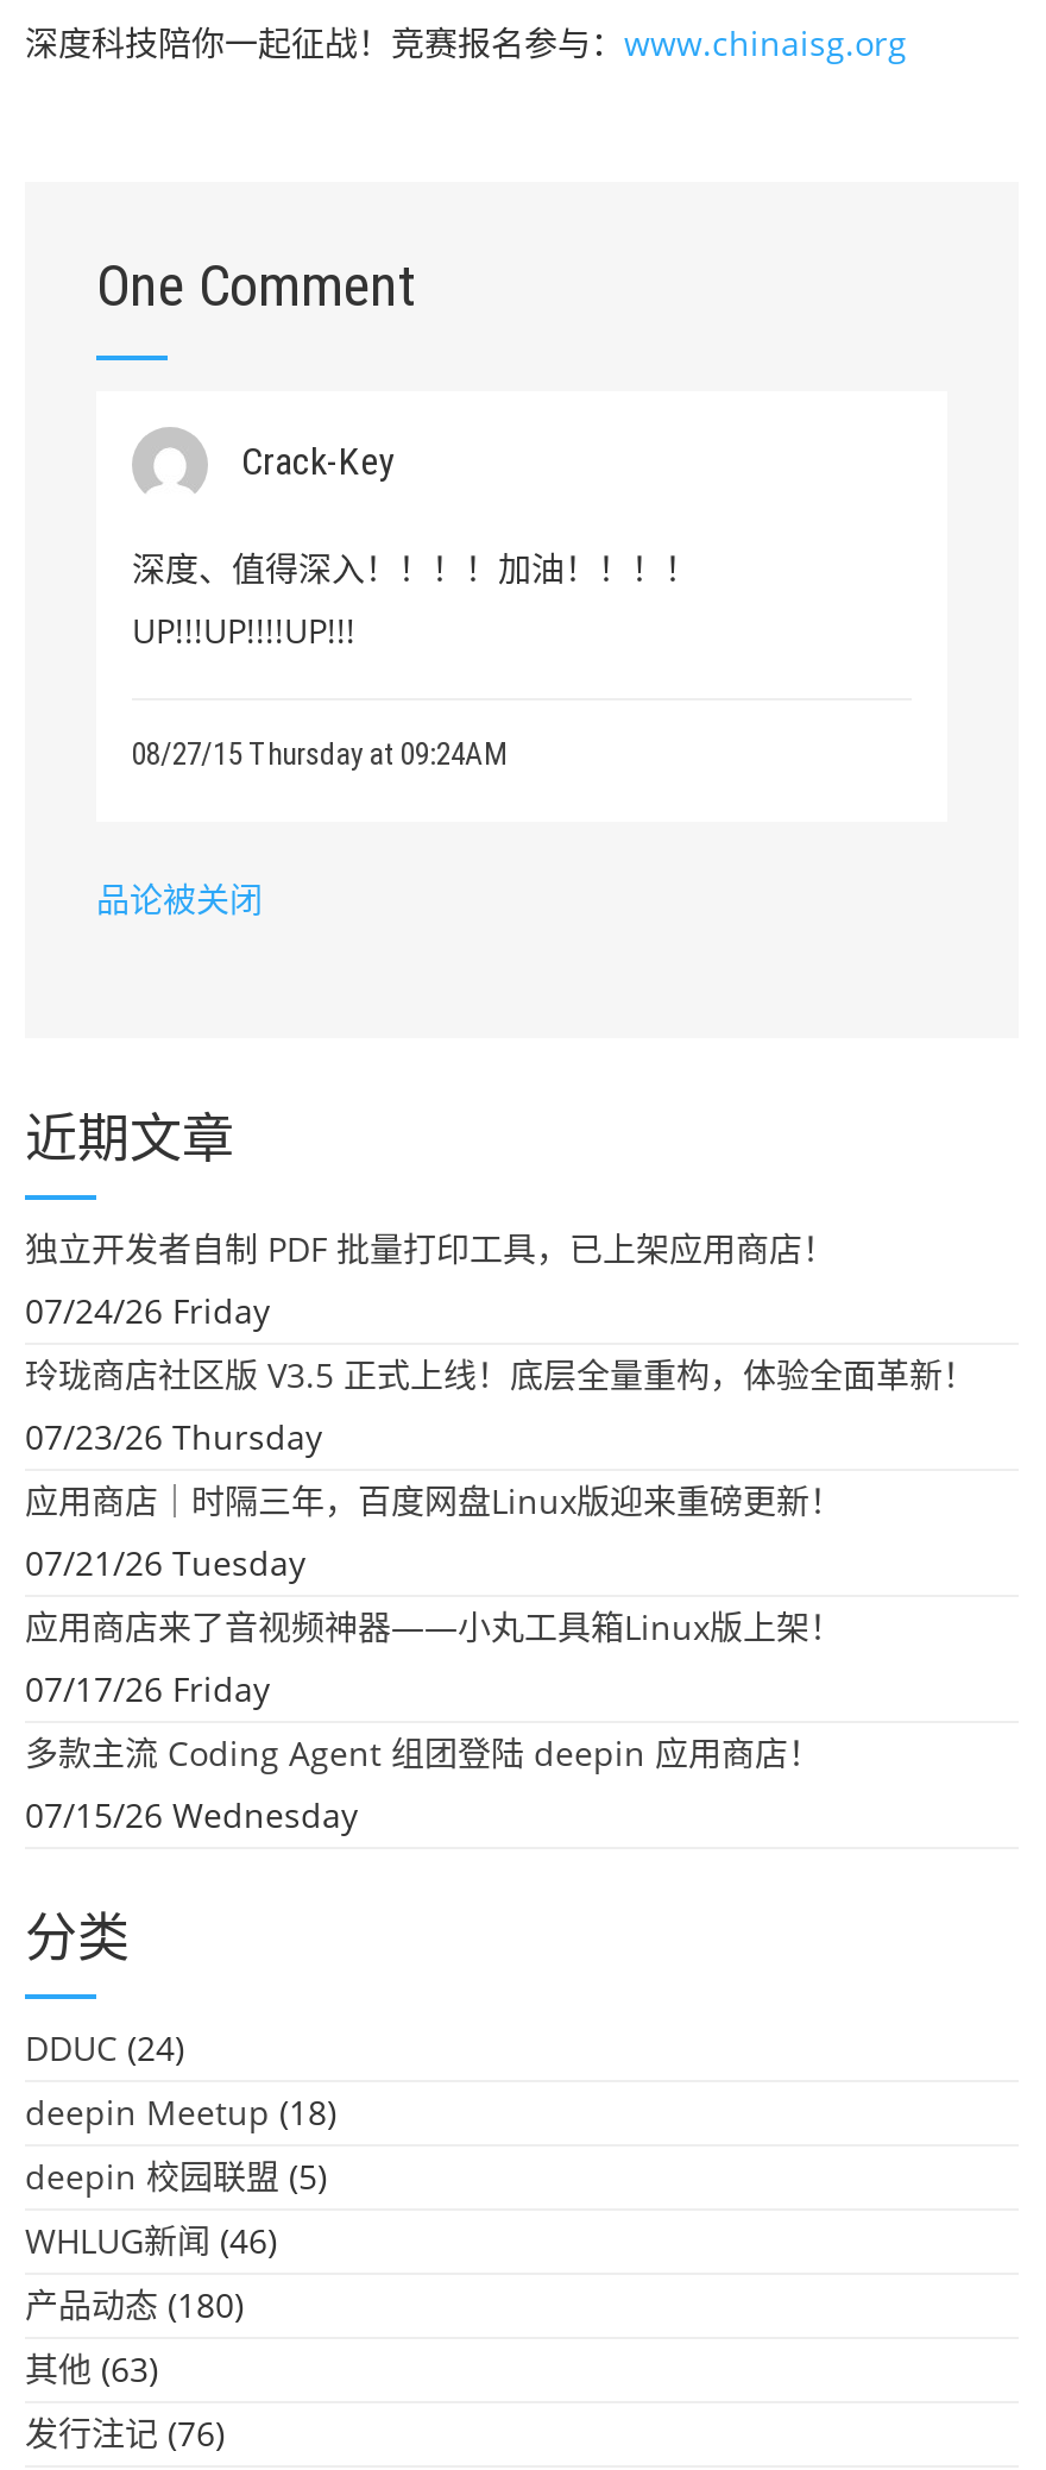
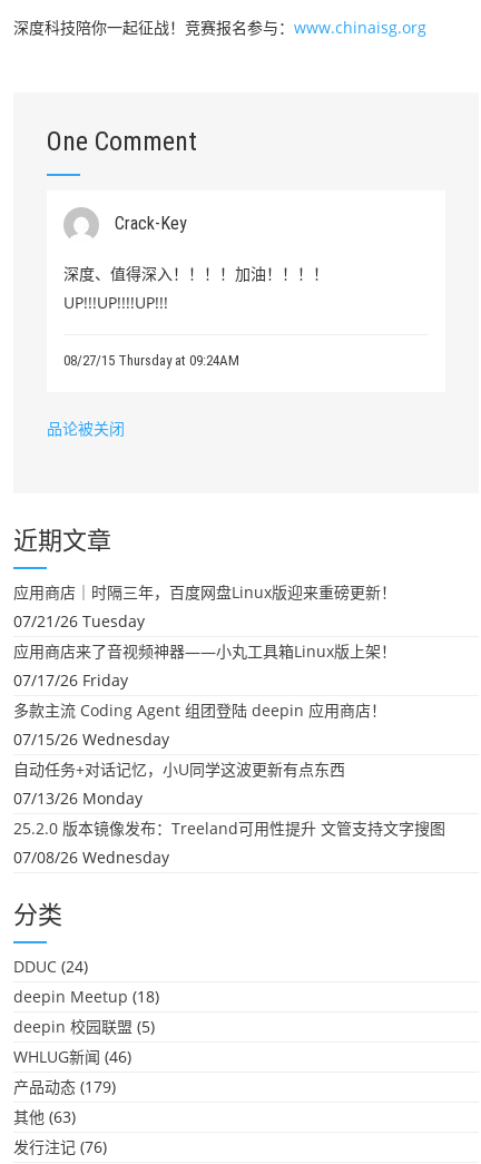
[25,1226,976,1459] 独立开发者自制 PDF 批量打印工具，已上架应用商店！ | 07/24/26 Friday | 玲珑商店社区版 V3.5 正式上线！底层全量重构，体验全面革新！ | 07/23/26 Thursday -> none
moved [25,1478,843,1838] -> [13,582,396,750]: 应用商店｜时隔三年，百度网盘Linux版迎来重磅更新！ | 07/21/26 Tuesday | 应用商店来了音视频神器——小丸工具箱Linux版上架！ | 07/17/26 Friday | 多款主流 Coding Agent 组团登陆 deepin 应用商店！ | 07/15/26 Wednesday
none -> [13,759,445,868] 自动任务+对话记忆，小U同学这波更新有点东西 | 07/13/26 Monday | 25.2.0 版本镜像发布：Treeland可用性提升 文管支持文字搜图 | 07/08/26 Wednesday
[25,2282,244,2328] 产品动态(180) -> [13,1076,116,1097] 产品动态(179)

